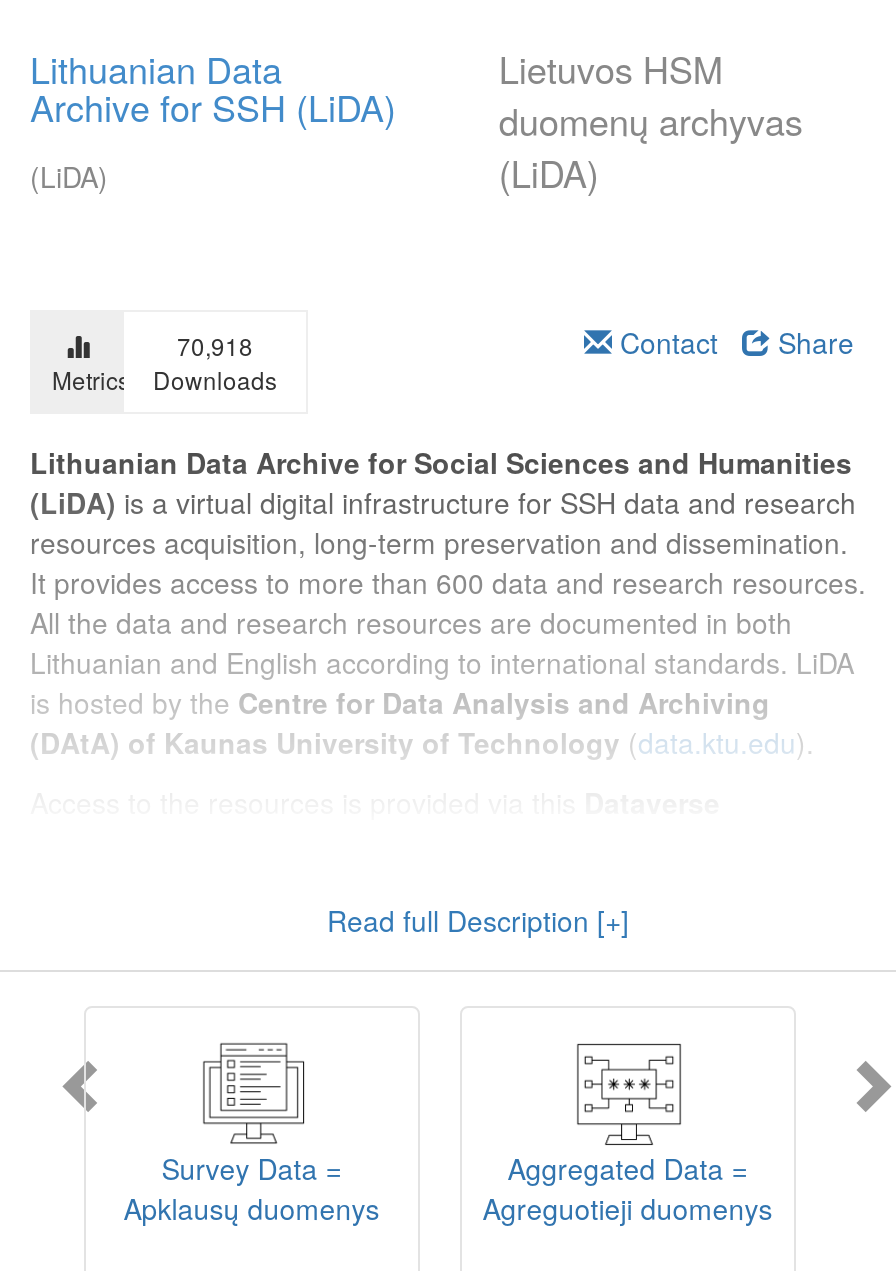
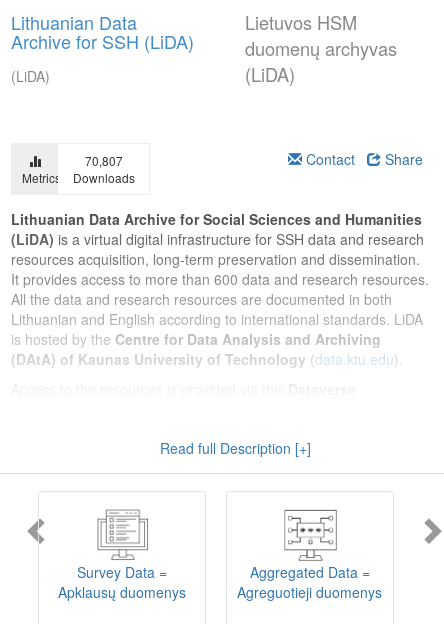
[177,328,253,362] 70,918 -> [84,152,122,169] 70,807

